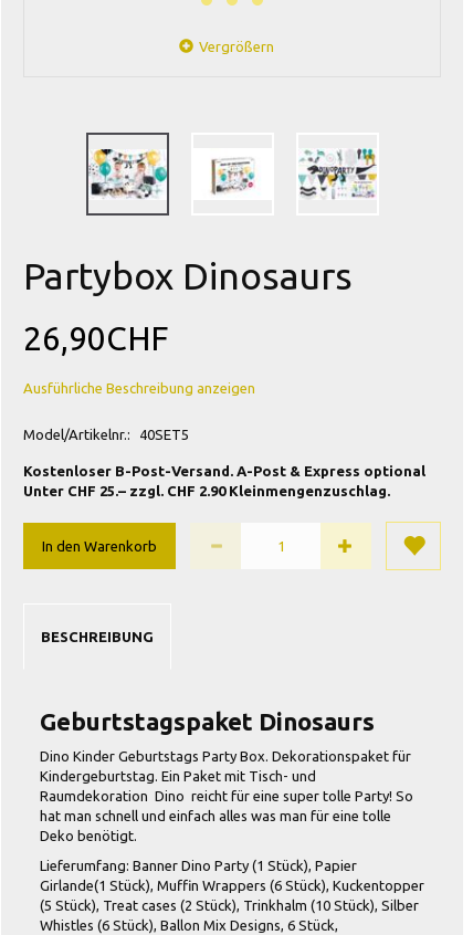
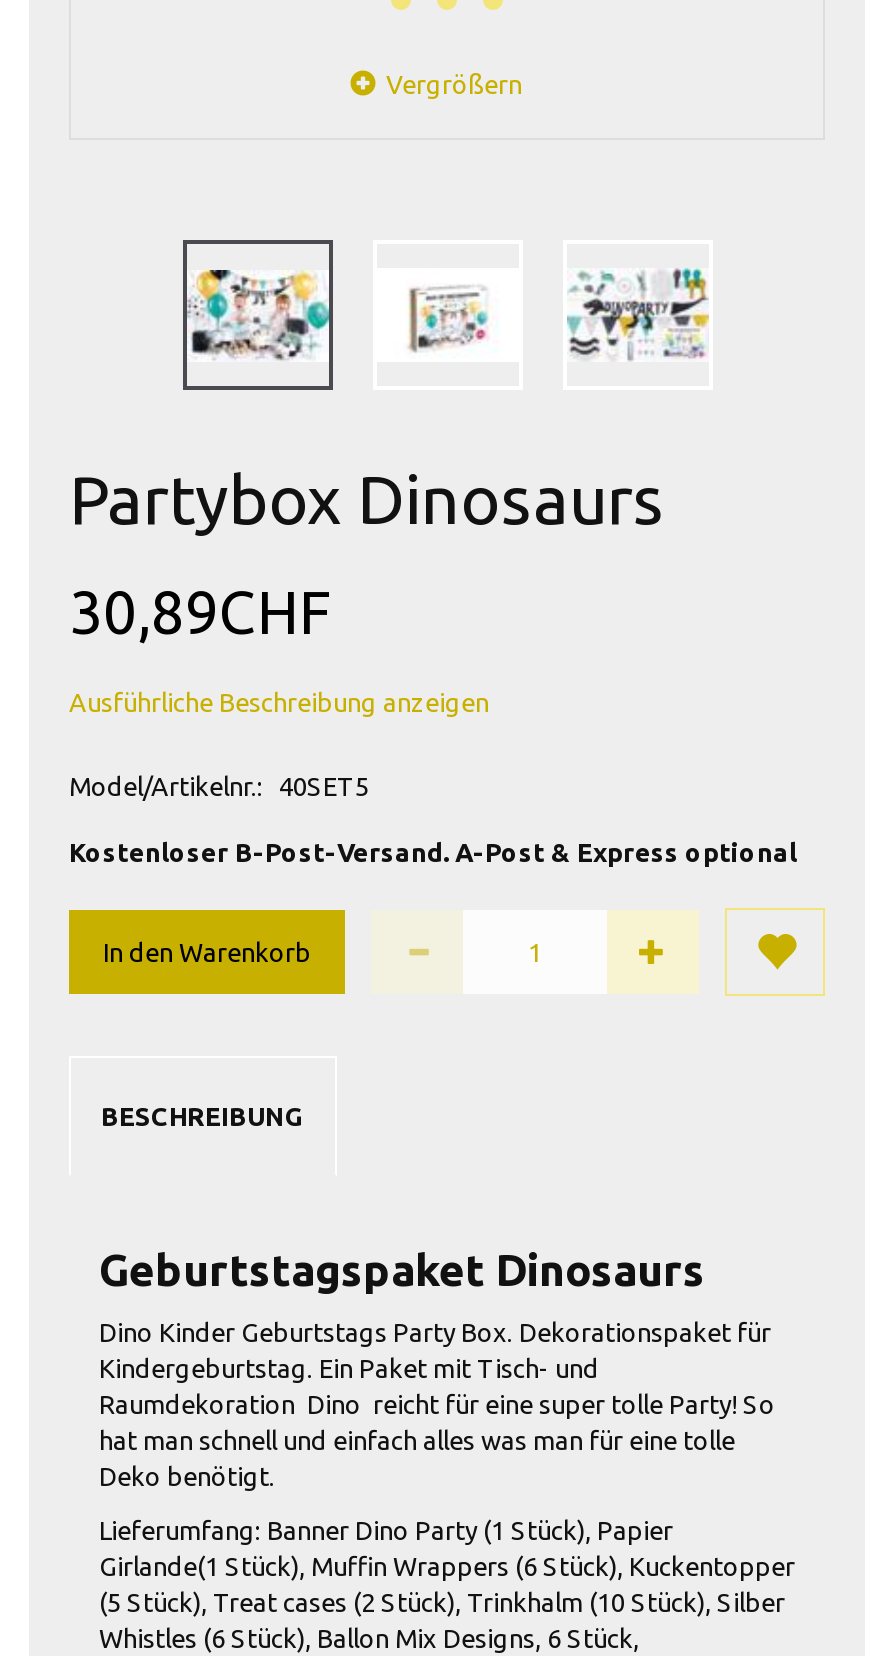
[23,319,168,357] 26,90CHF -> [69,578,331,646] 30,89CHF
[23,483,390,498] Unter CHF 25.– zzgl. CHF 2.90 Kleinmengenzuschlag. -> none

